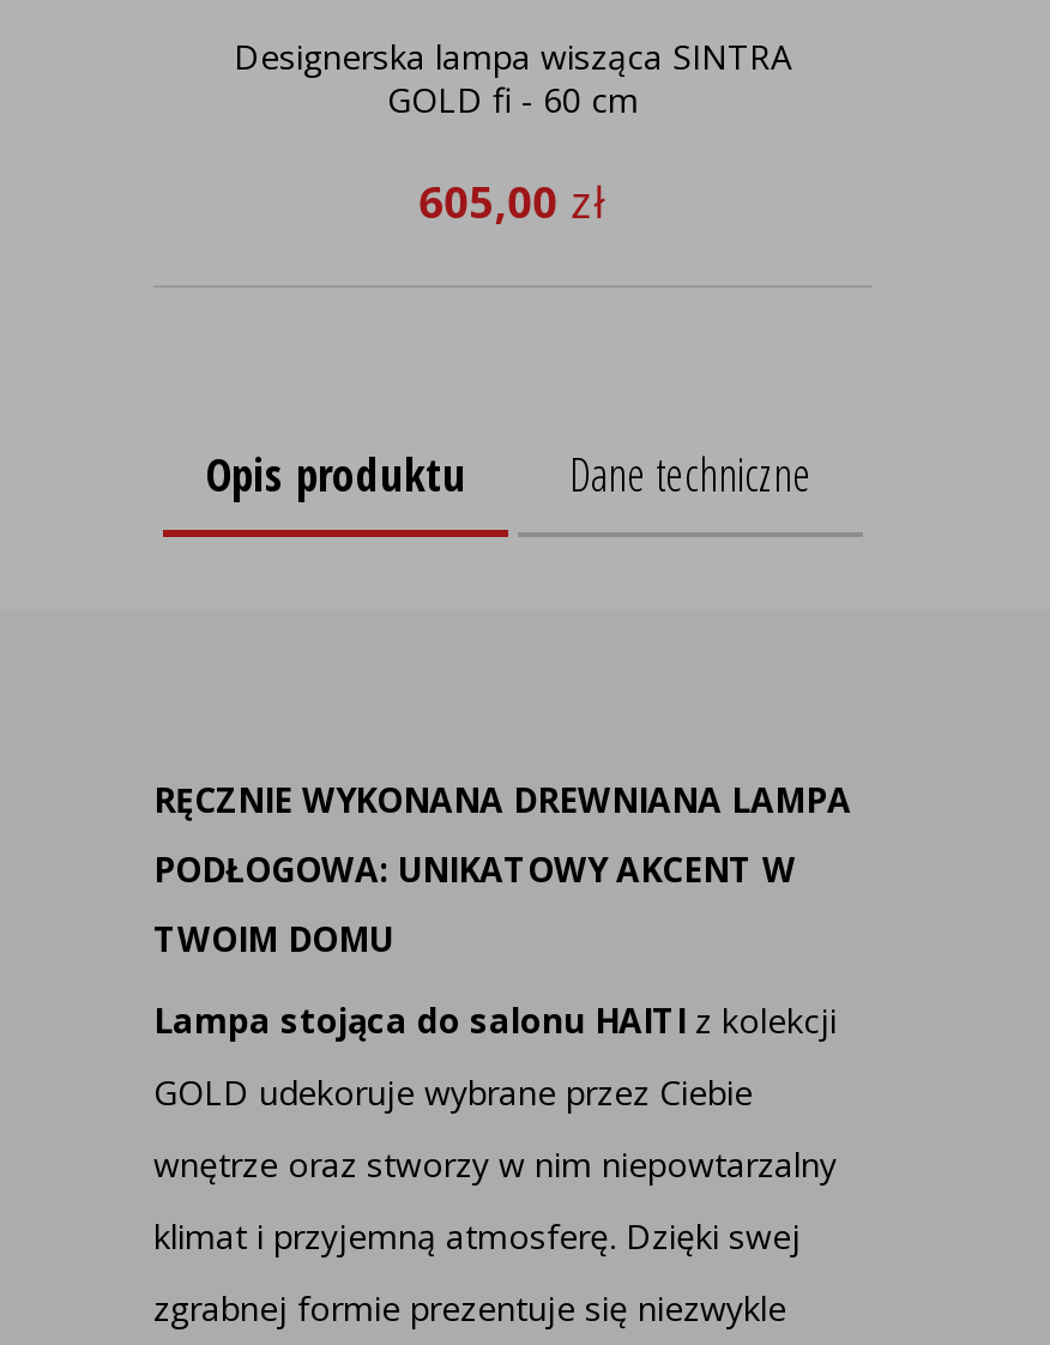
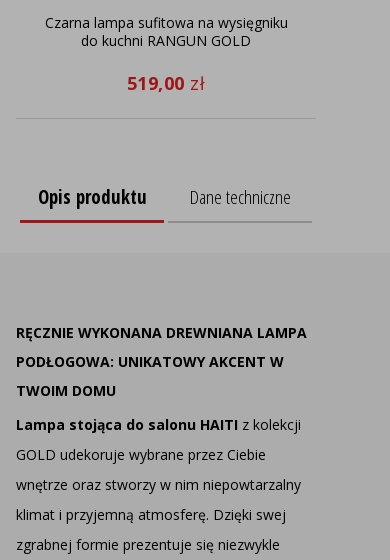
[234,34,792,122] Designerska lampa wisząca SINTRA | GOLD fi - 60 cm -> [44,13,287,50] Czarna lampa sufitowa na wysięgniku | do kuchni RANGUN GOLD
[419,173,607,230] 605,00 zł -> [127,71,205,95] 519,00 zł

